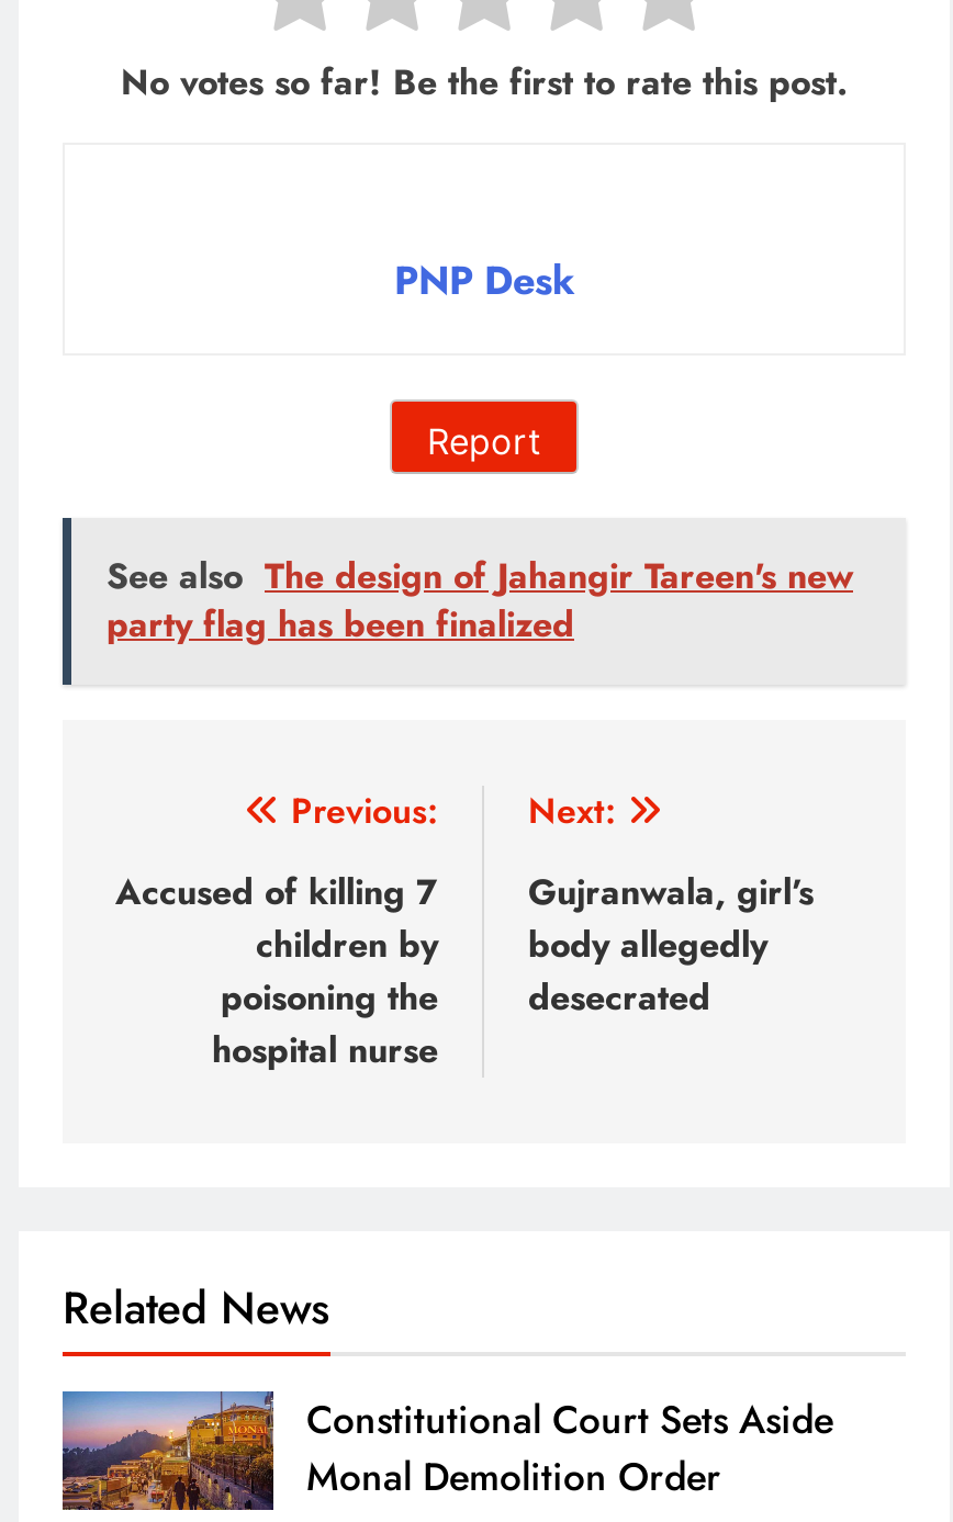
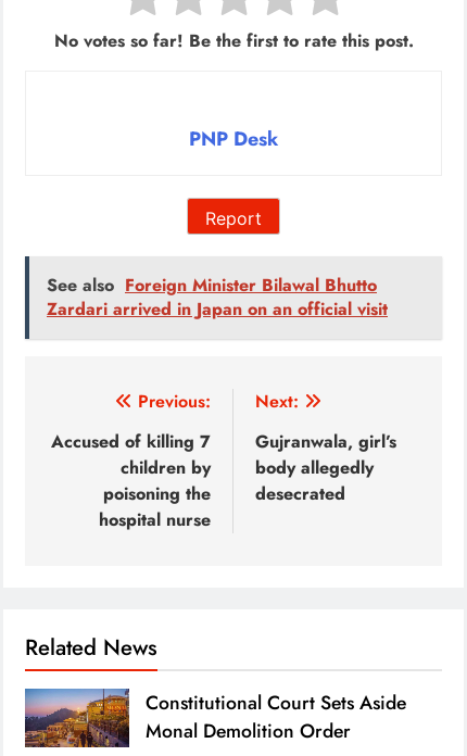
[106,552,853,650] See also The design of Jahangir Tareen's new | party flag has been finalized -> [47,273,388,322] See also Foreign Minister Bilawal Bhutto | Zardari arrived in Japan on an official visit

